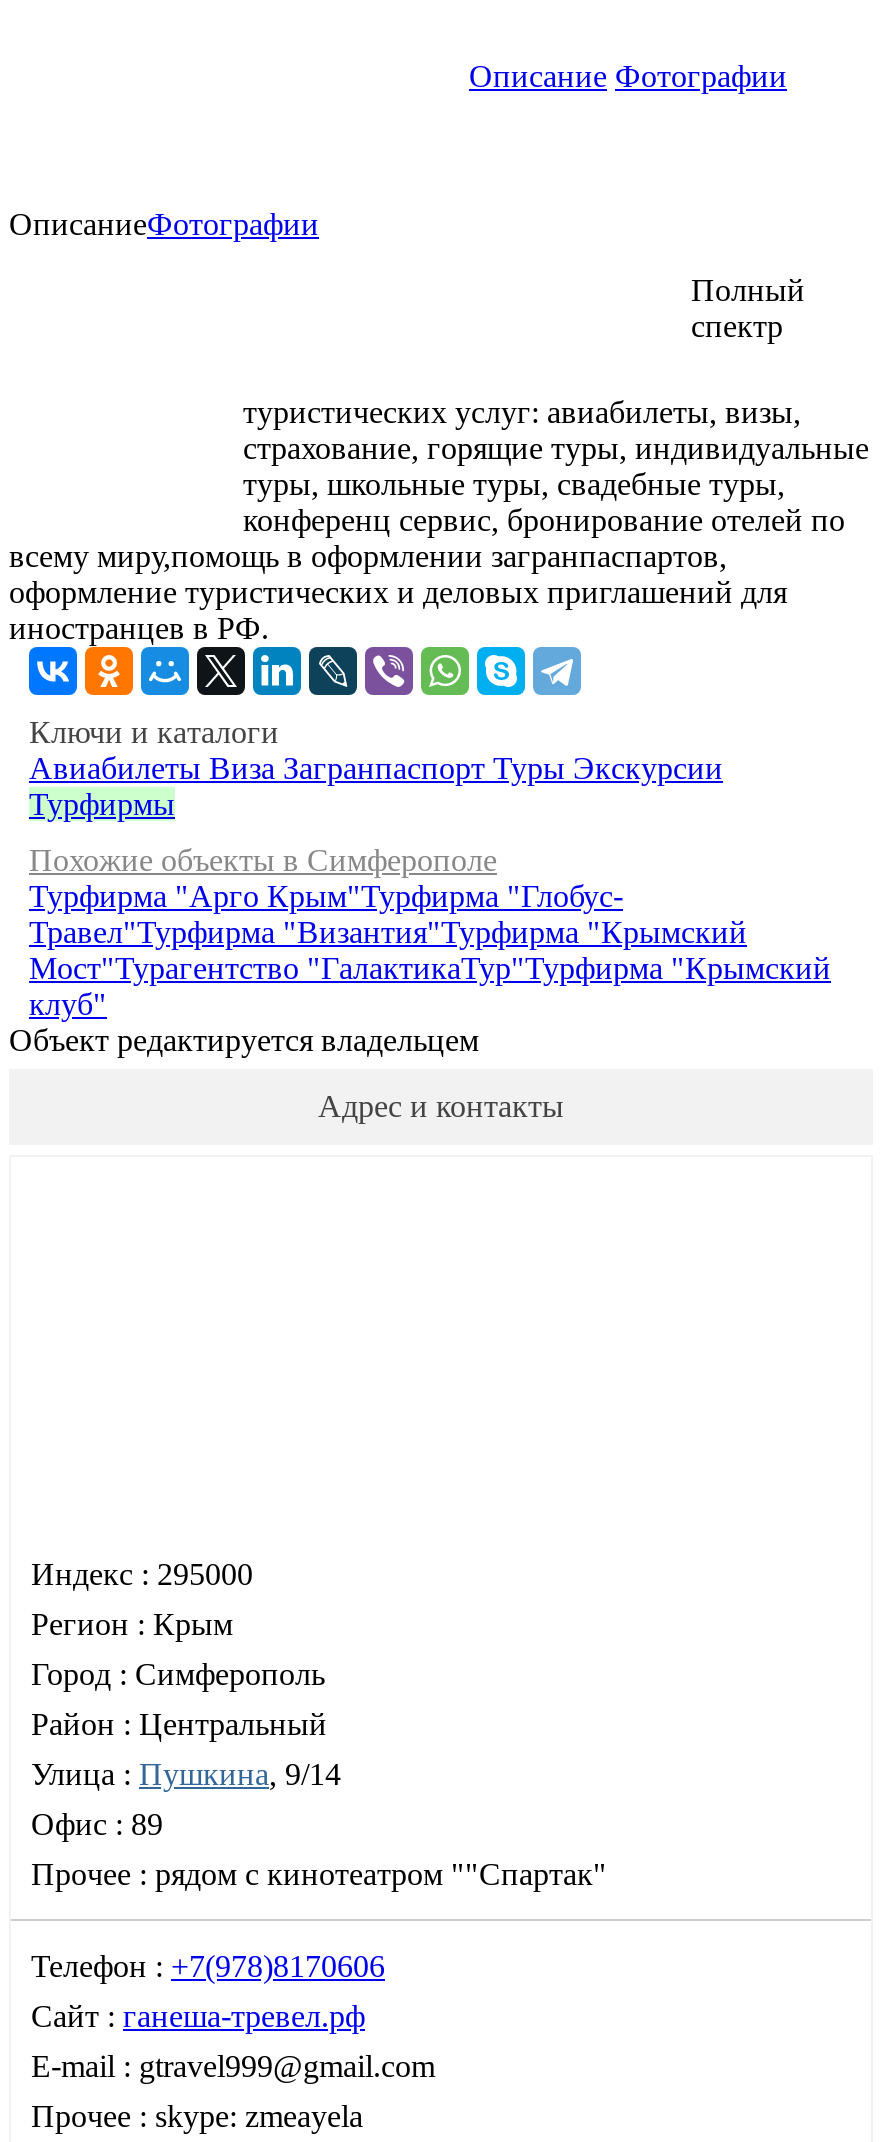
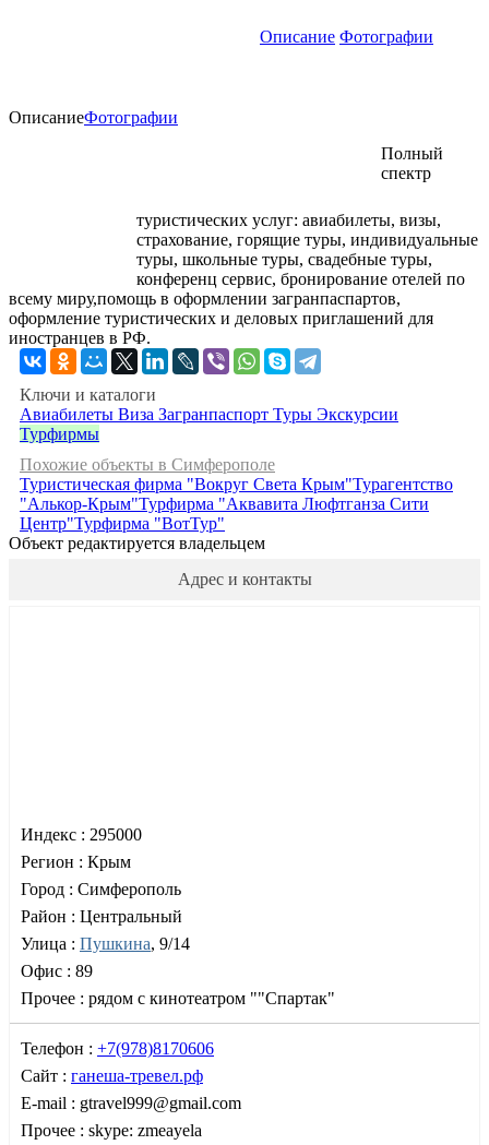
[29,878,831,1020] Турфирма "Арго Крым"Турфирма "Глобус- | Травел"Турфирма "Византия"Турфирма "Крымский | Мост"Турагентство "ГалактикаТур"Турфирма "Крымский | клуб" -> [20,474,453,532] Туристическая фирма "Вокруг Света Крым"Турагентство | "Алькор-Крым"Турфирма "Аквавита Люфтганза Сити | Центр"Турфирма "ВотТур"

